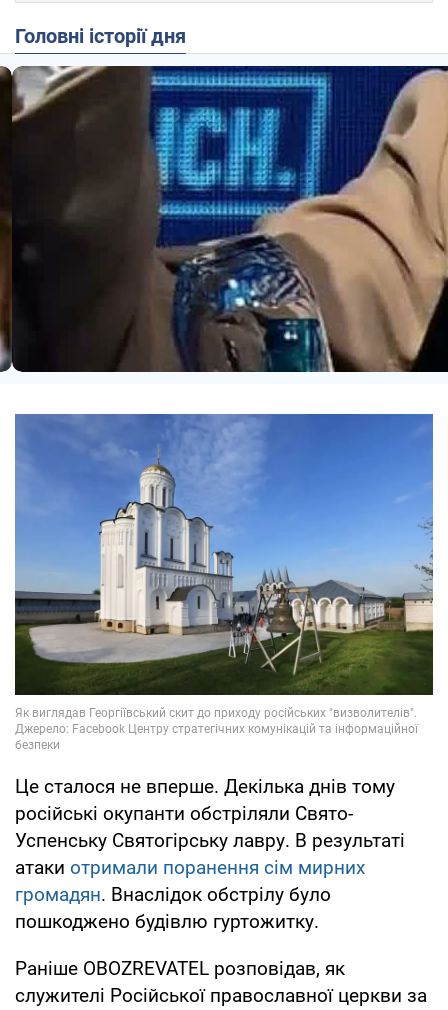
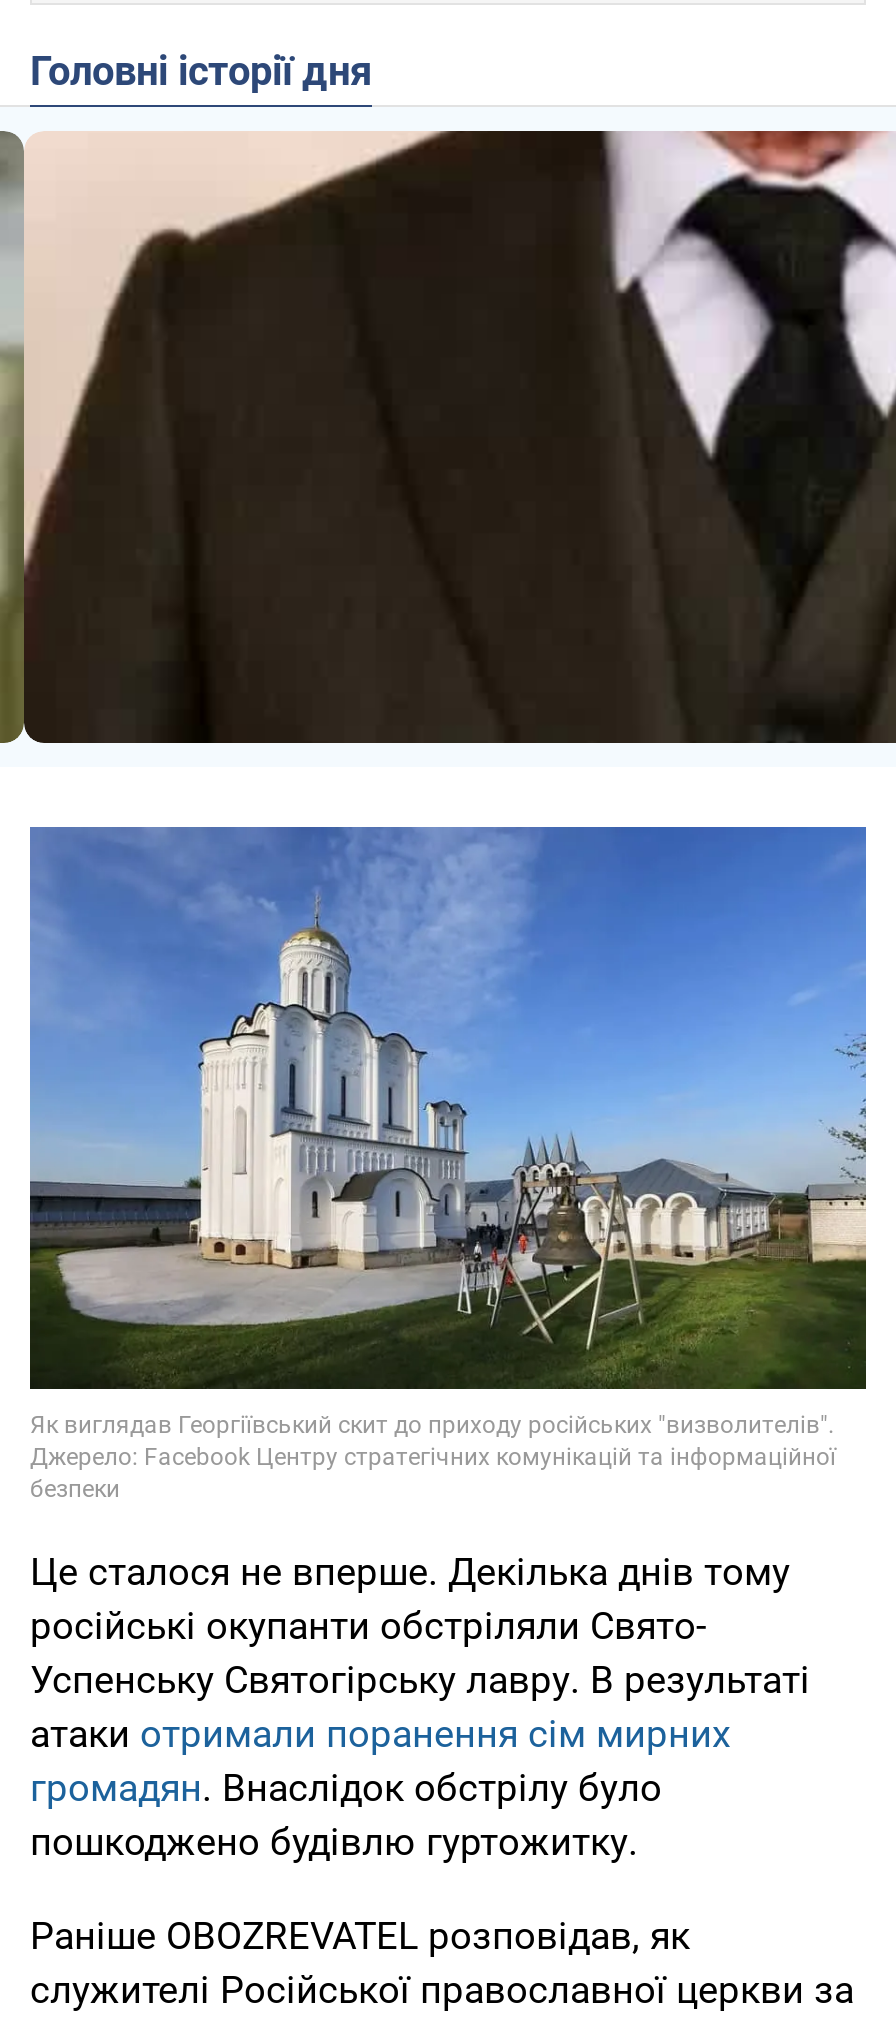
[3,65,445,373] [image] -> [6,129,890,745] [image]

